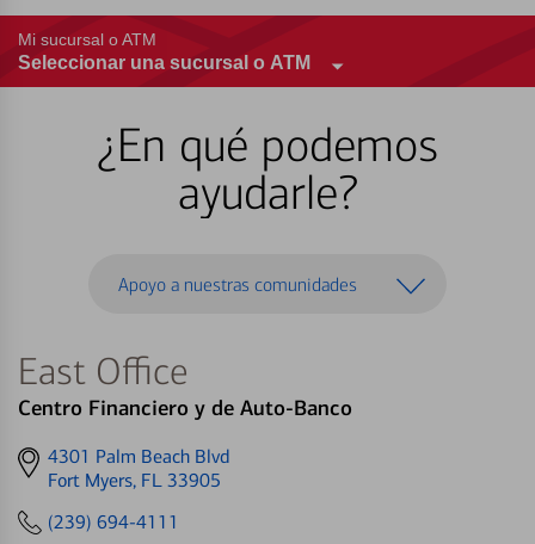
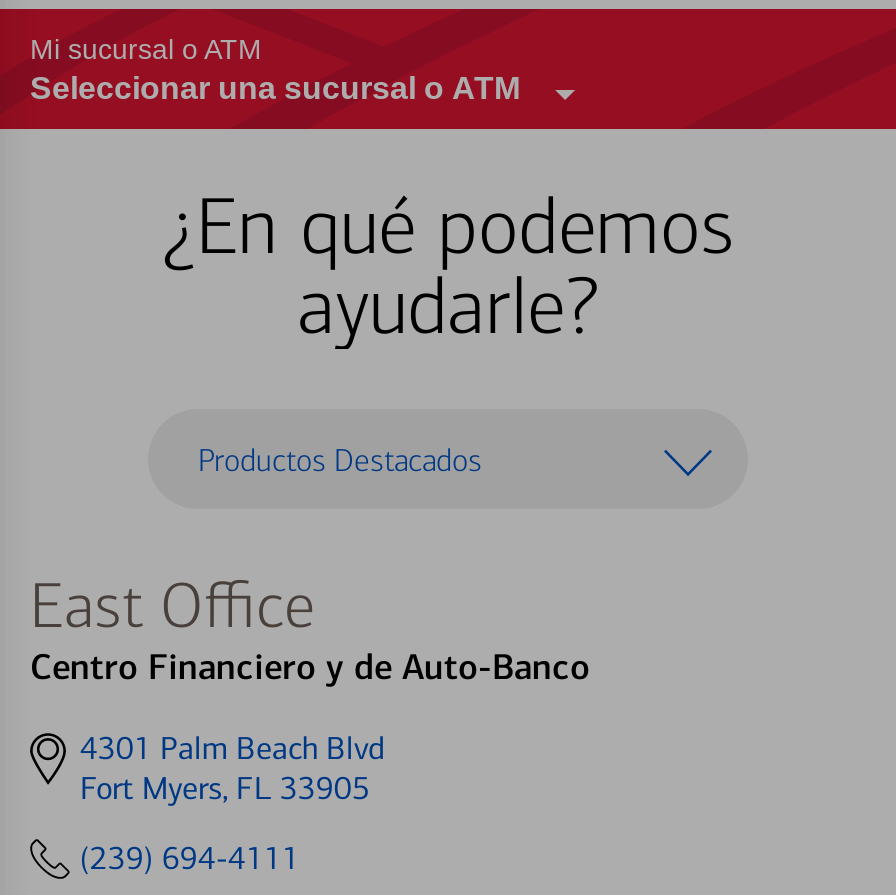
[118,273,357,295] Apoyo a nuestras comunidades -> [198,440,482,478] Productos Destacados

